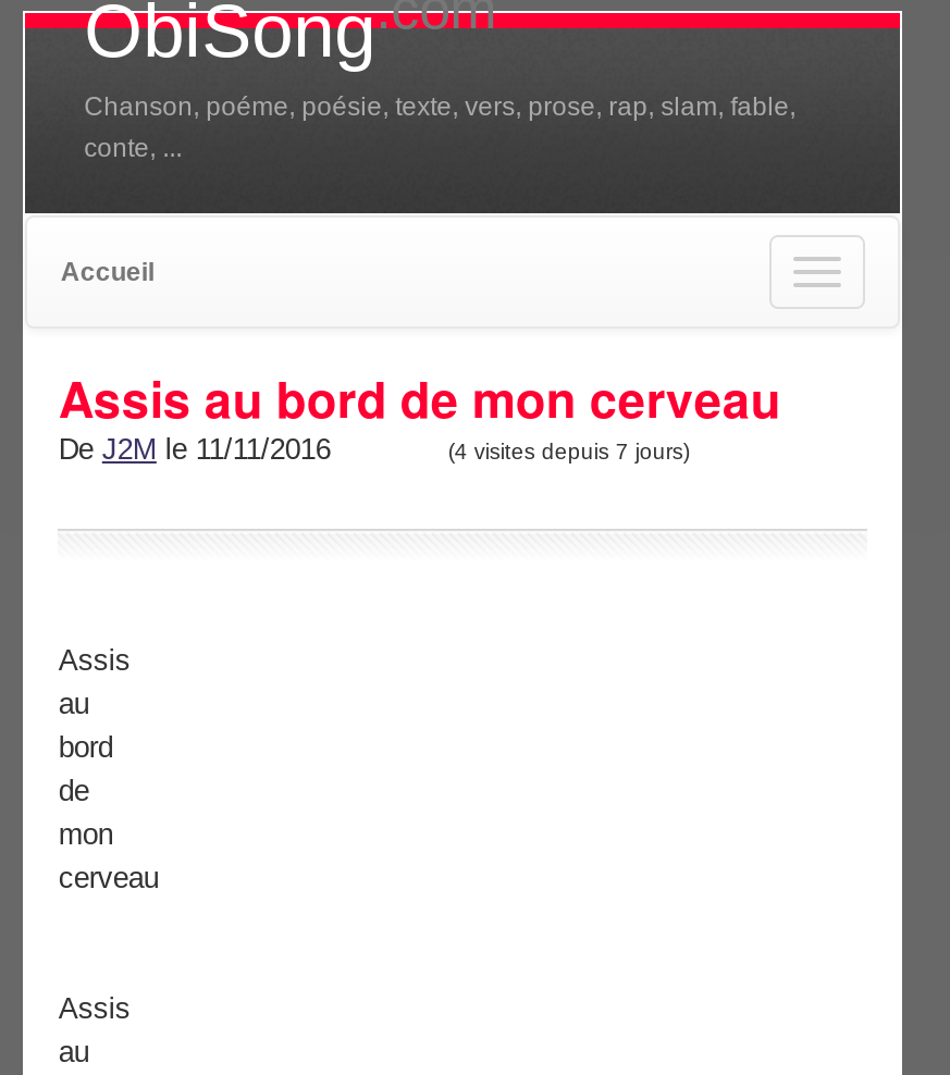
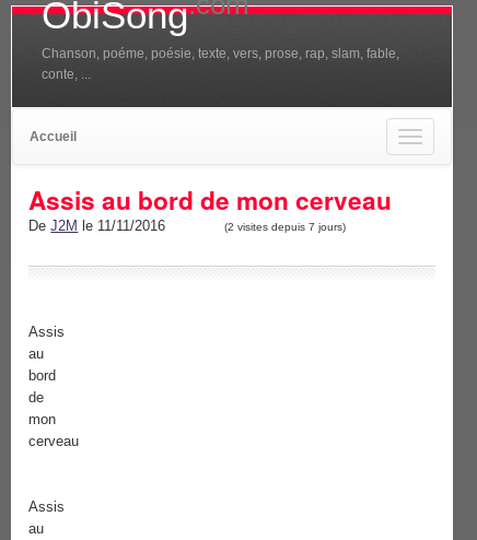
[448,440,690,464] (4 visites depuis 7 jours) -> [225,221,346,233] (2 visites depuis 7 jours)

